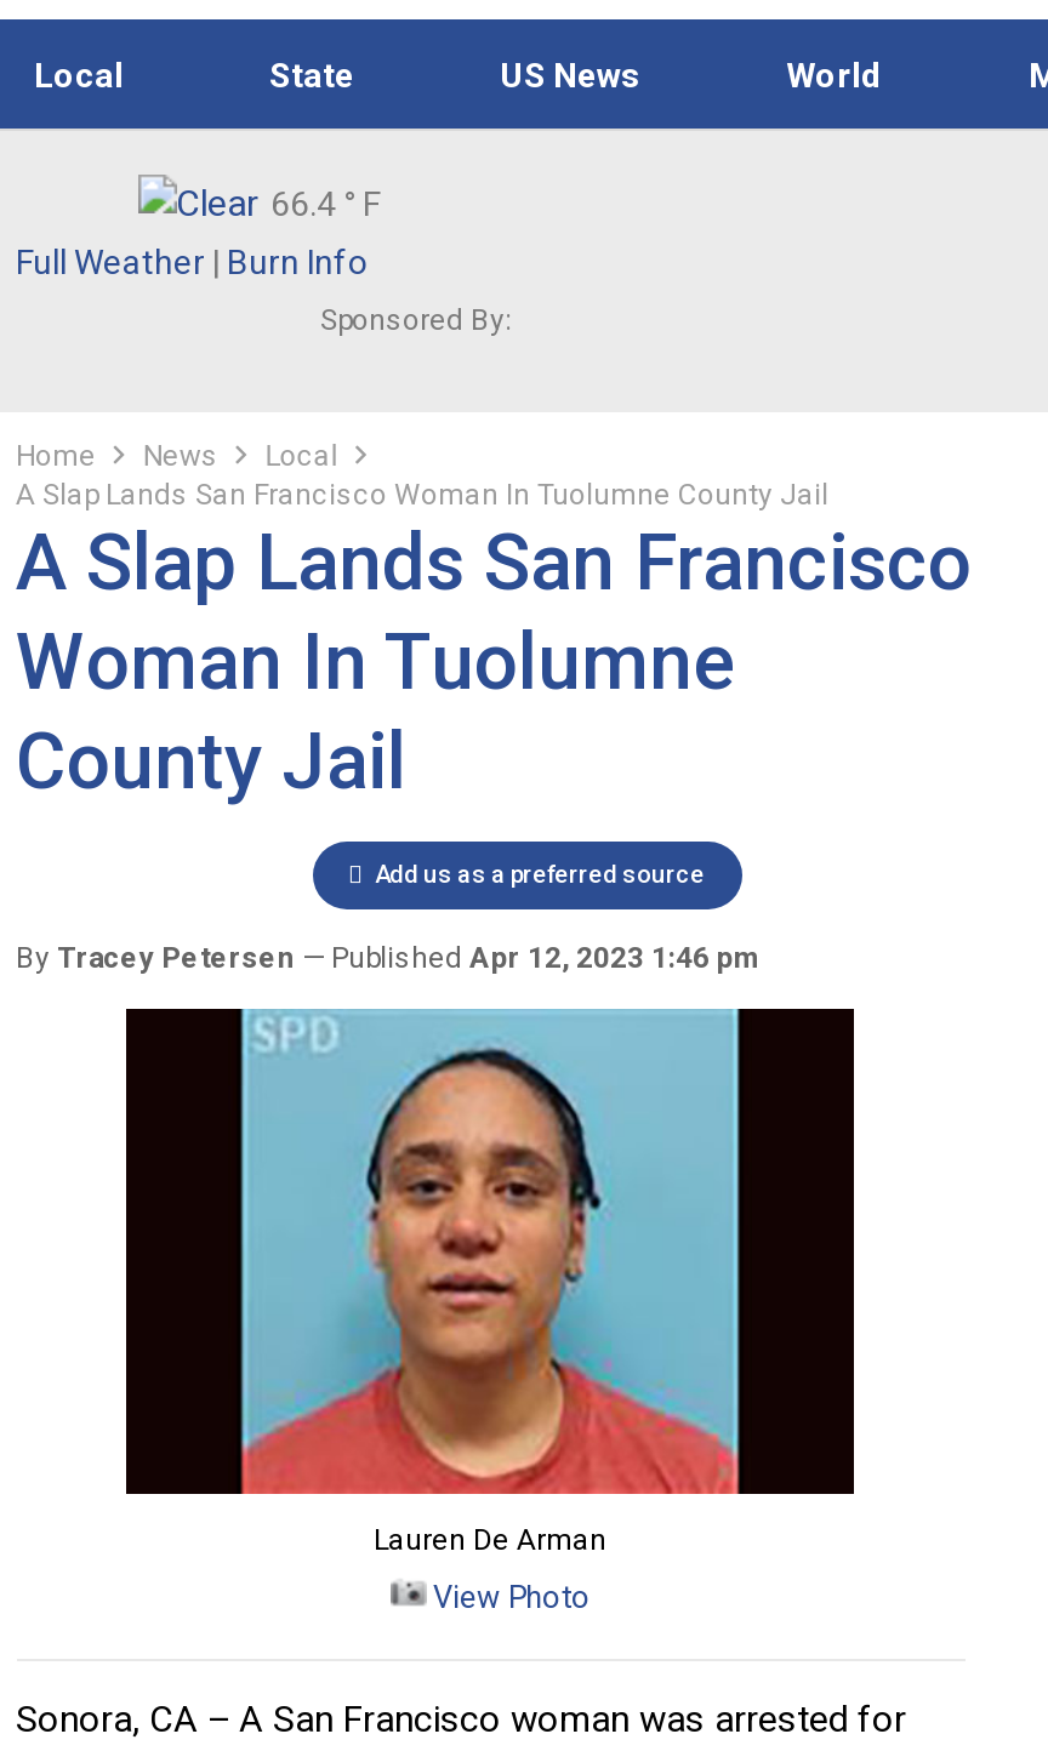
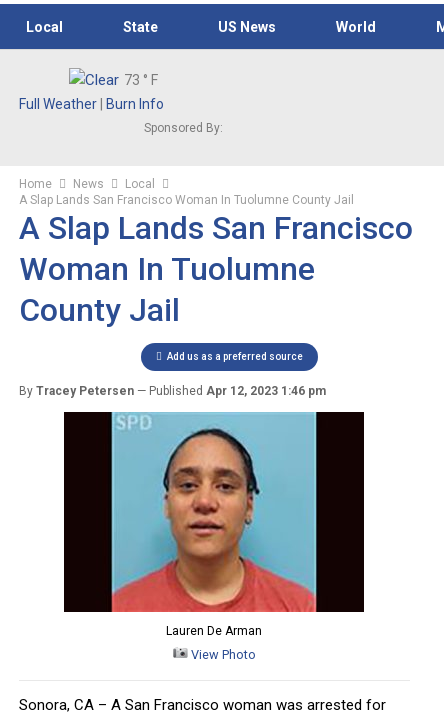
[270,184,380,223] 66.4 ° F -> [123,72,157,88] 73 ° F

